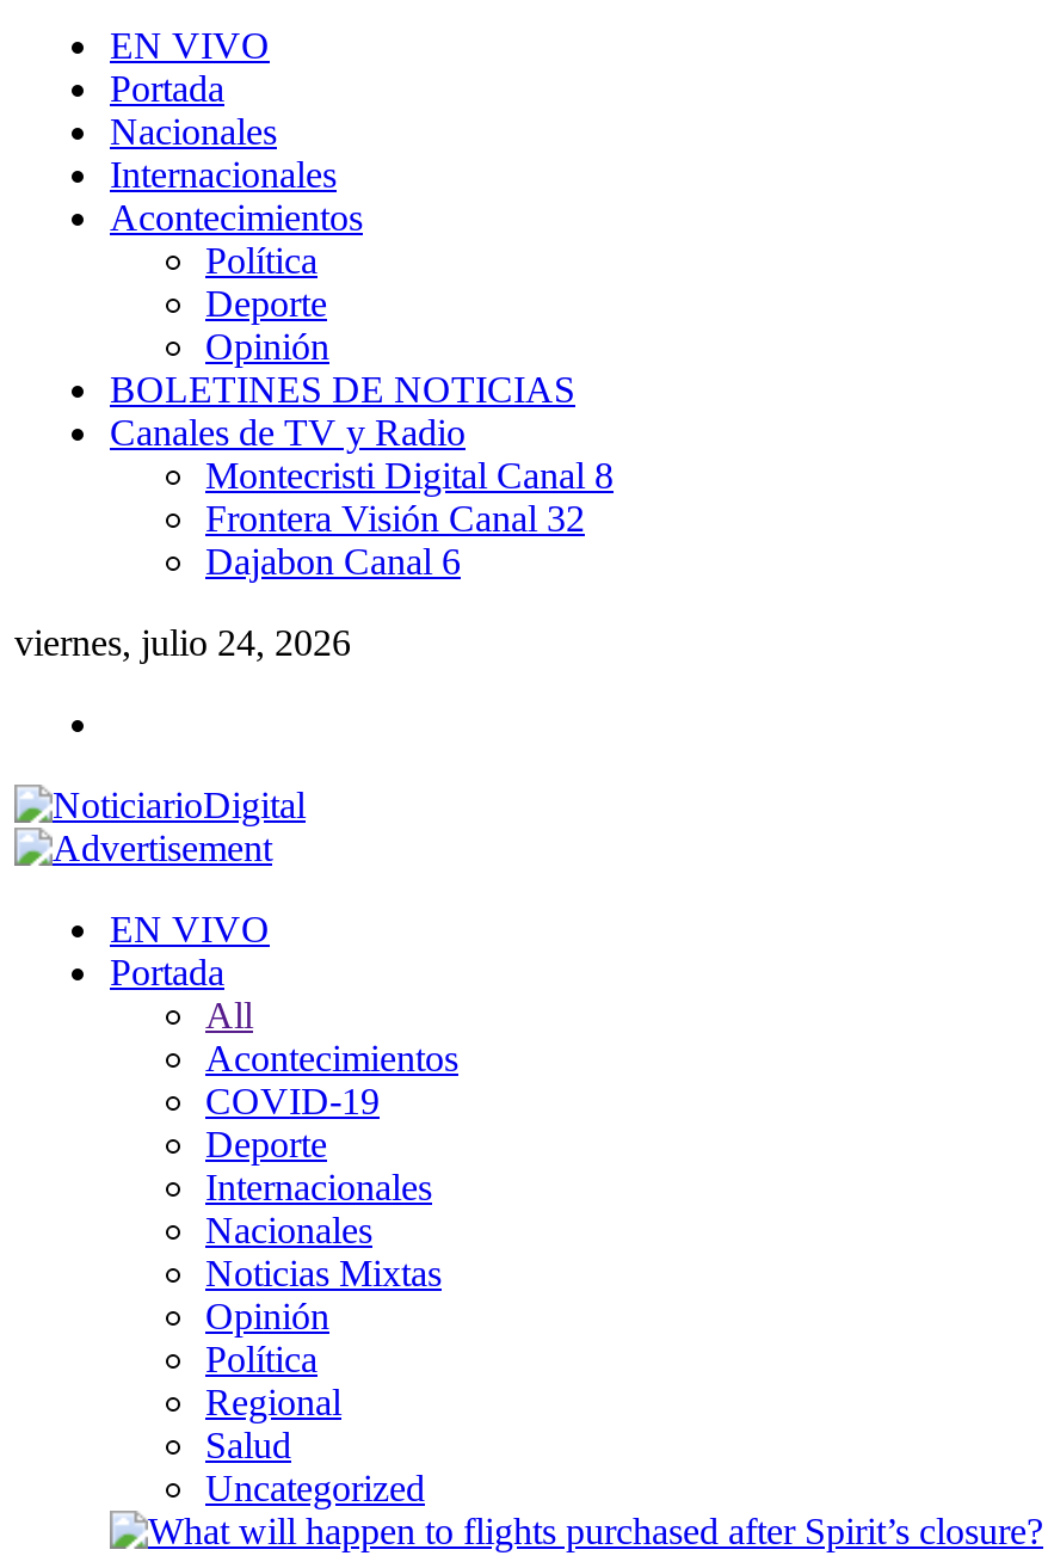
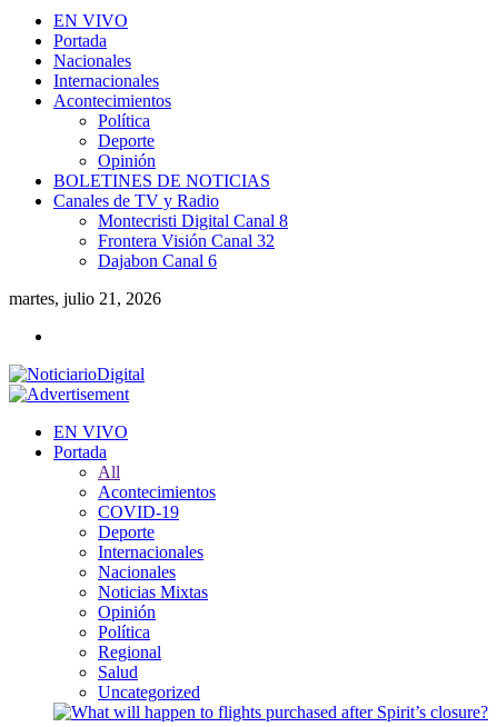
[14,622,351,663] viernes, julio 24, 2026 -> [9,289,161,308] martes, julio 21, 2026

